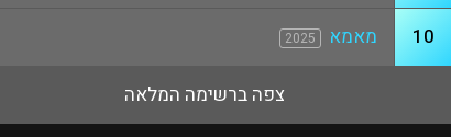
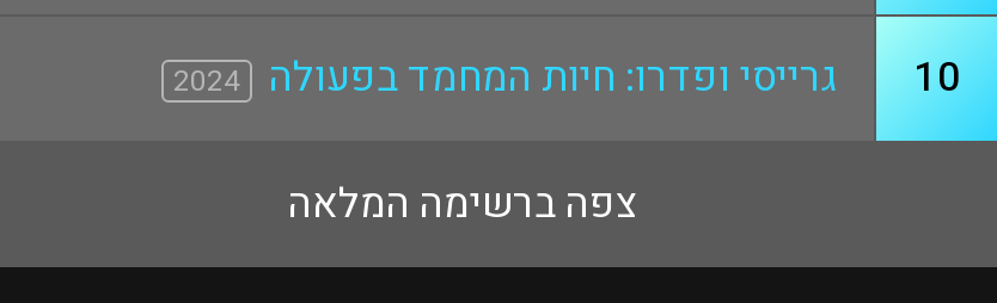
[285,22,377,50] מאמא | 2025 -> [173,47,838,106] גרייסי ופדרו: חיות המחמד בפעולה | 2024

